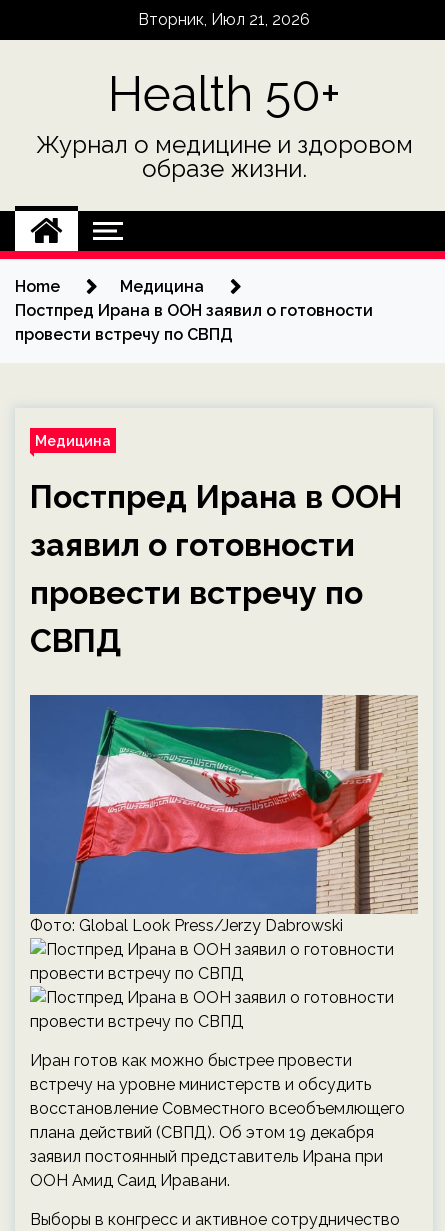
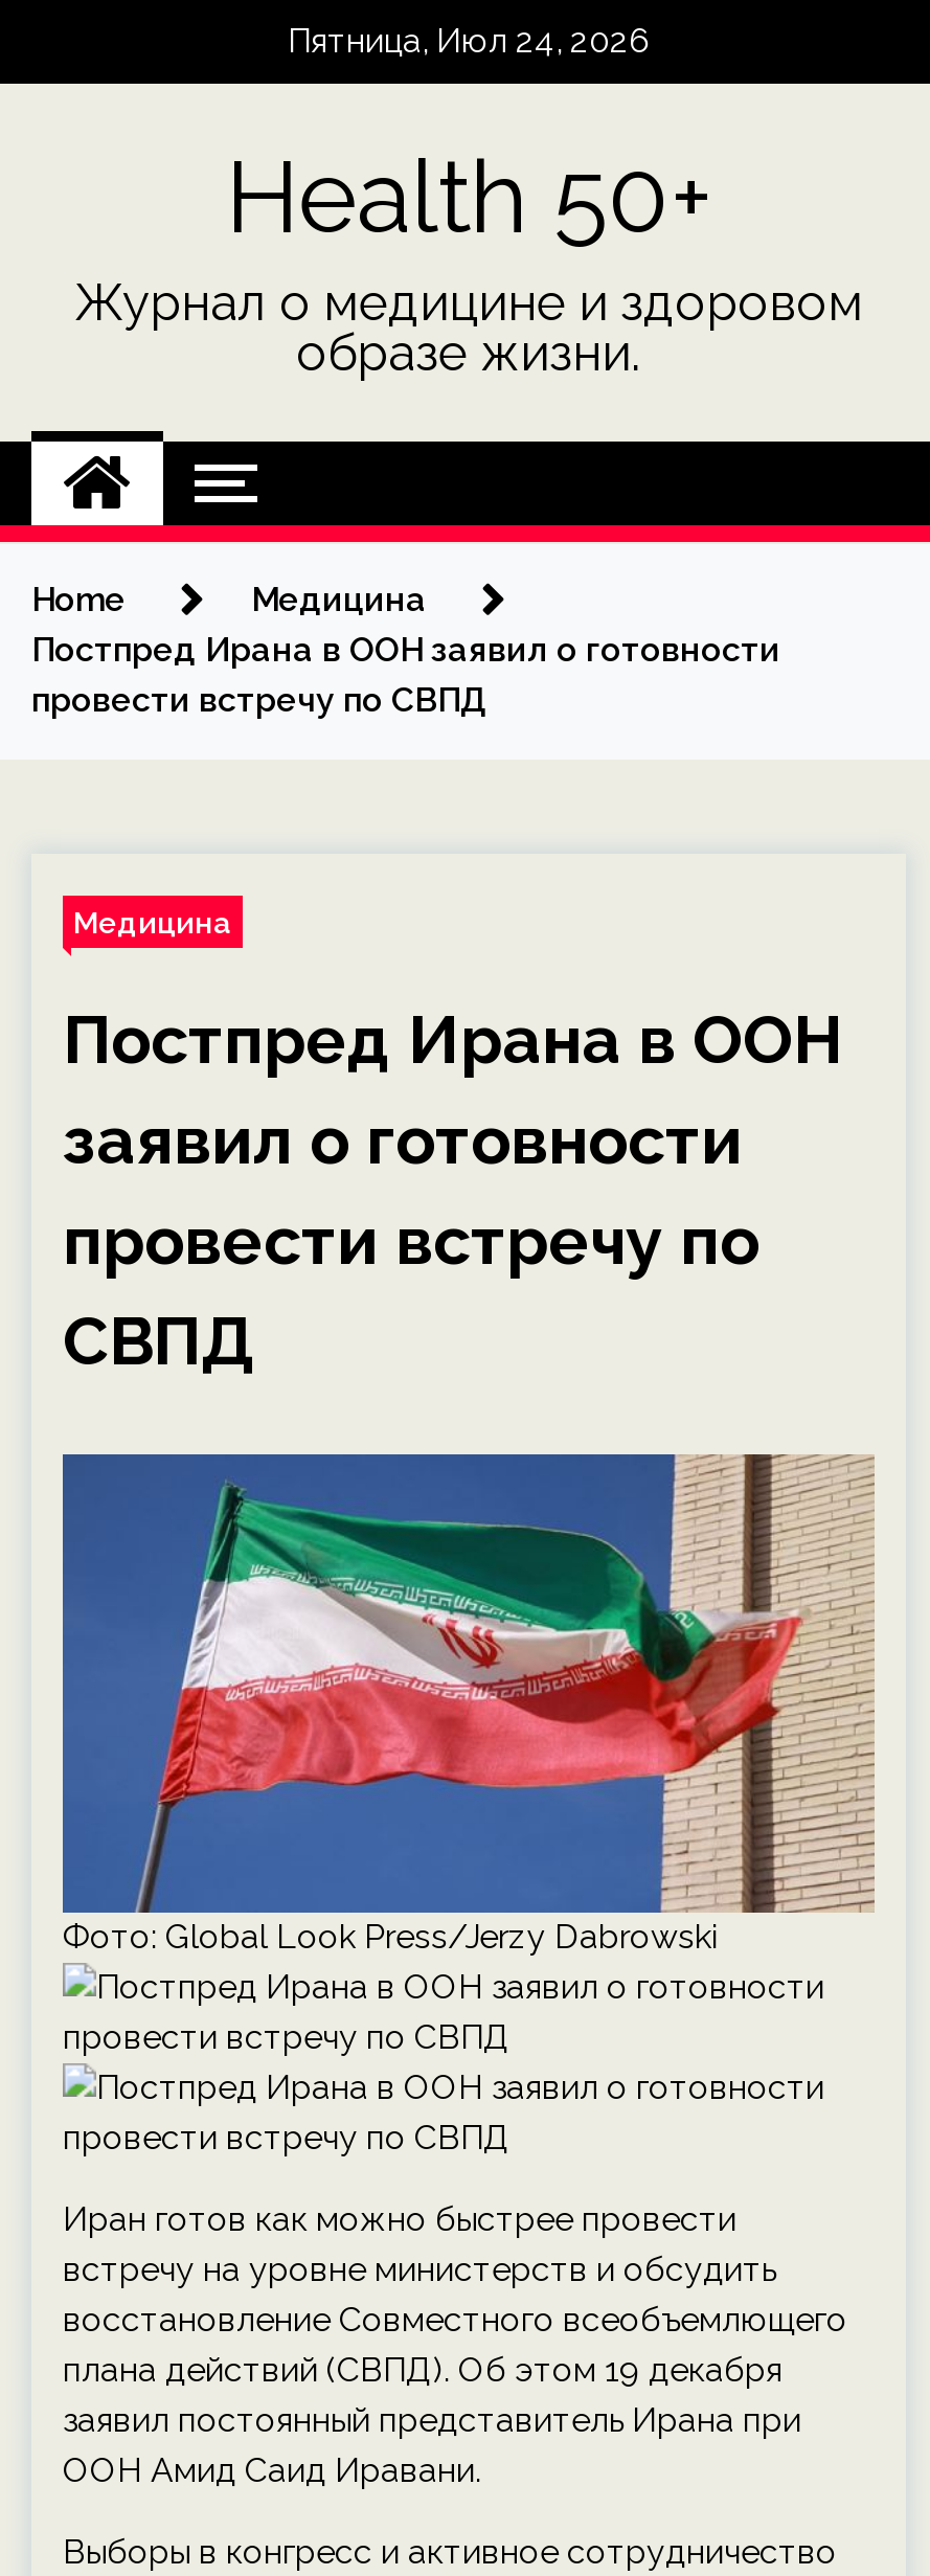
[138,10,310,29] Вторник, Июл 21, 2026 -> [288,21,650,61] Пятница, Июл 24, 2026

